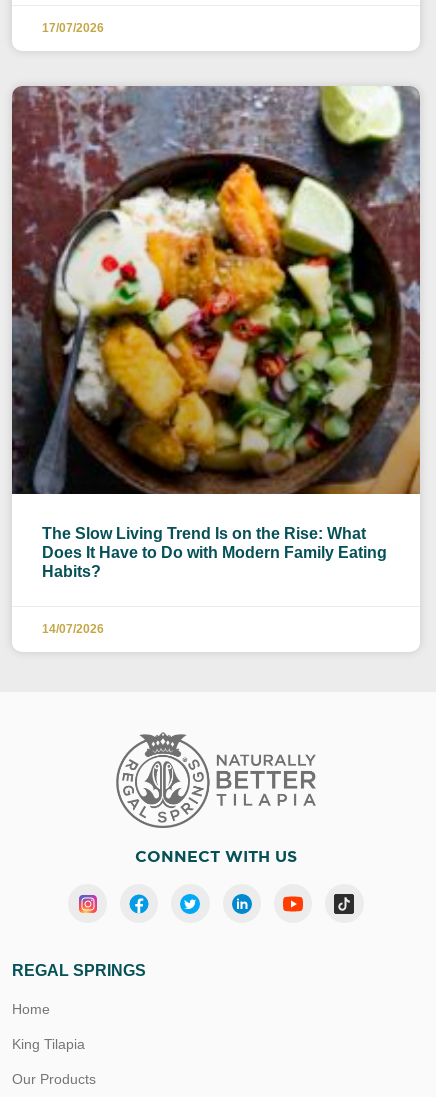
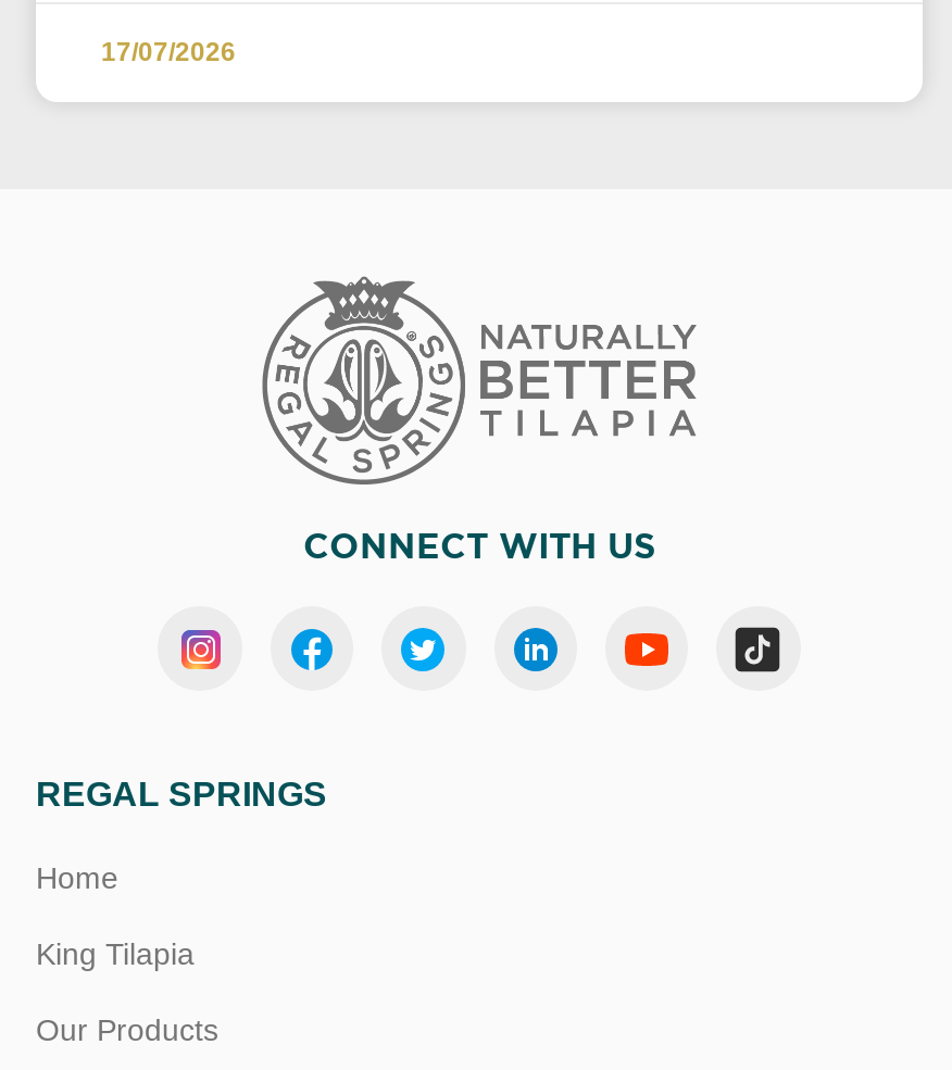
[11,85,421,636] [image] | The Slow Living Trend Is on the Rise: What | Does It Have to Do with Modern Family Eating | Habits? | 14/07/2026 -> none

